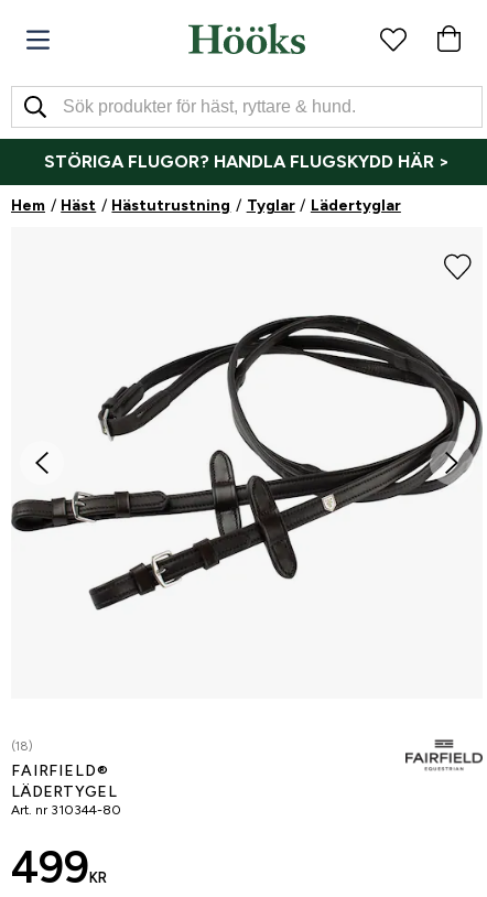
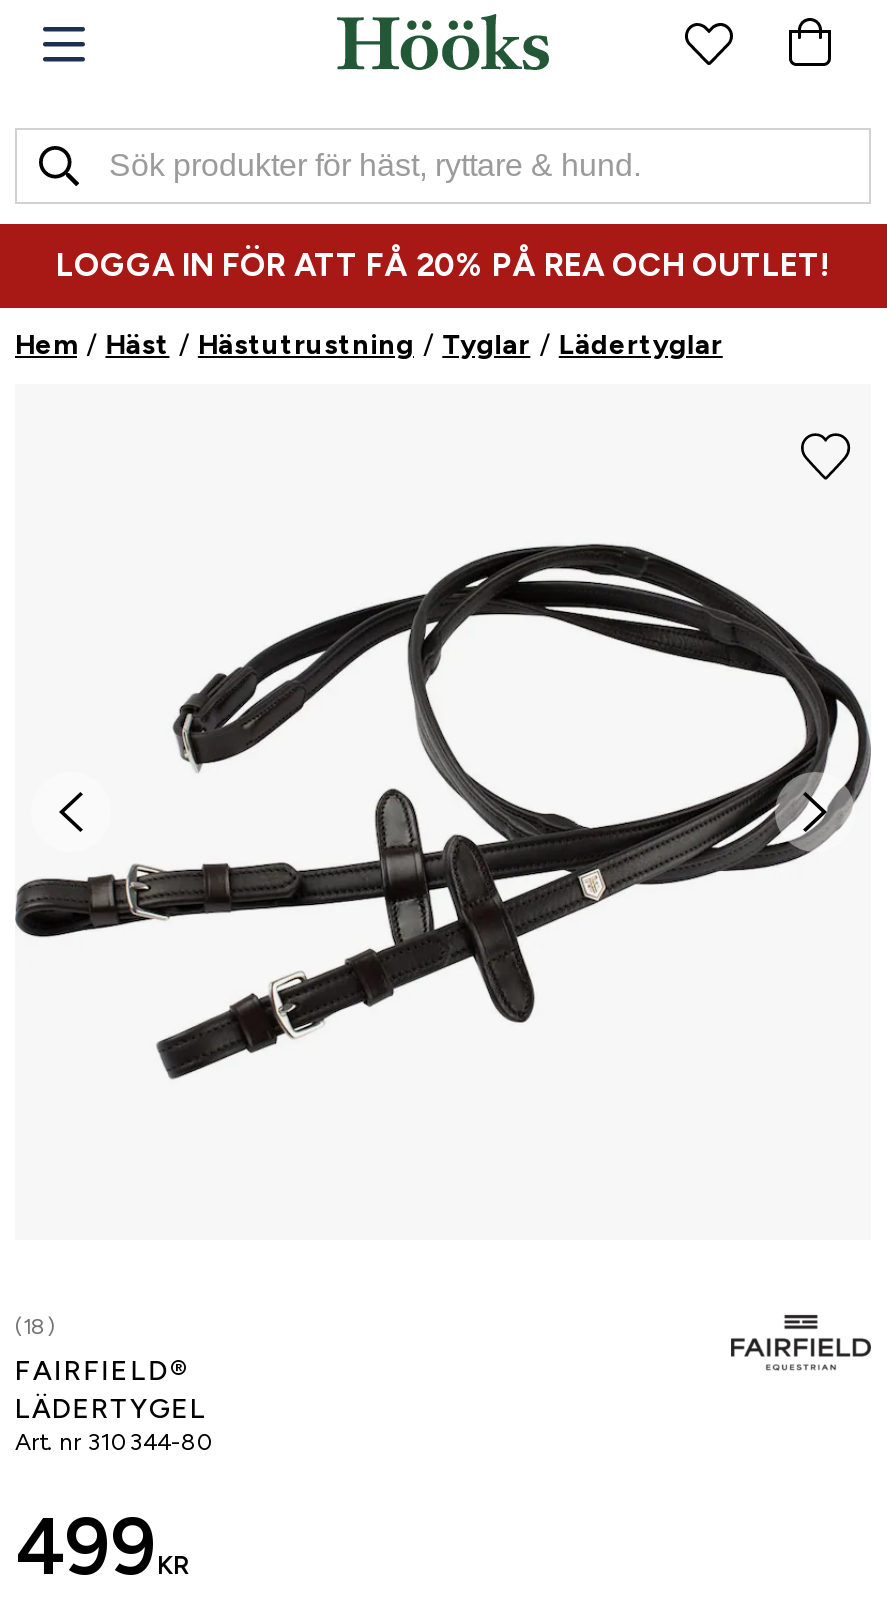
[44,151,450,172] STÖRIGA FLUGOR? HANDLA FLUGSKYDD HÄR > -> [56,246,830,284] LOGGA IN FÖR ATT FÅ 20% PÅ REA OCH OUTLET!

